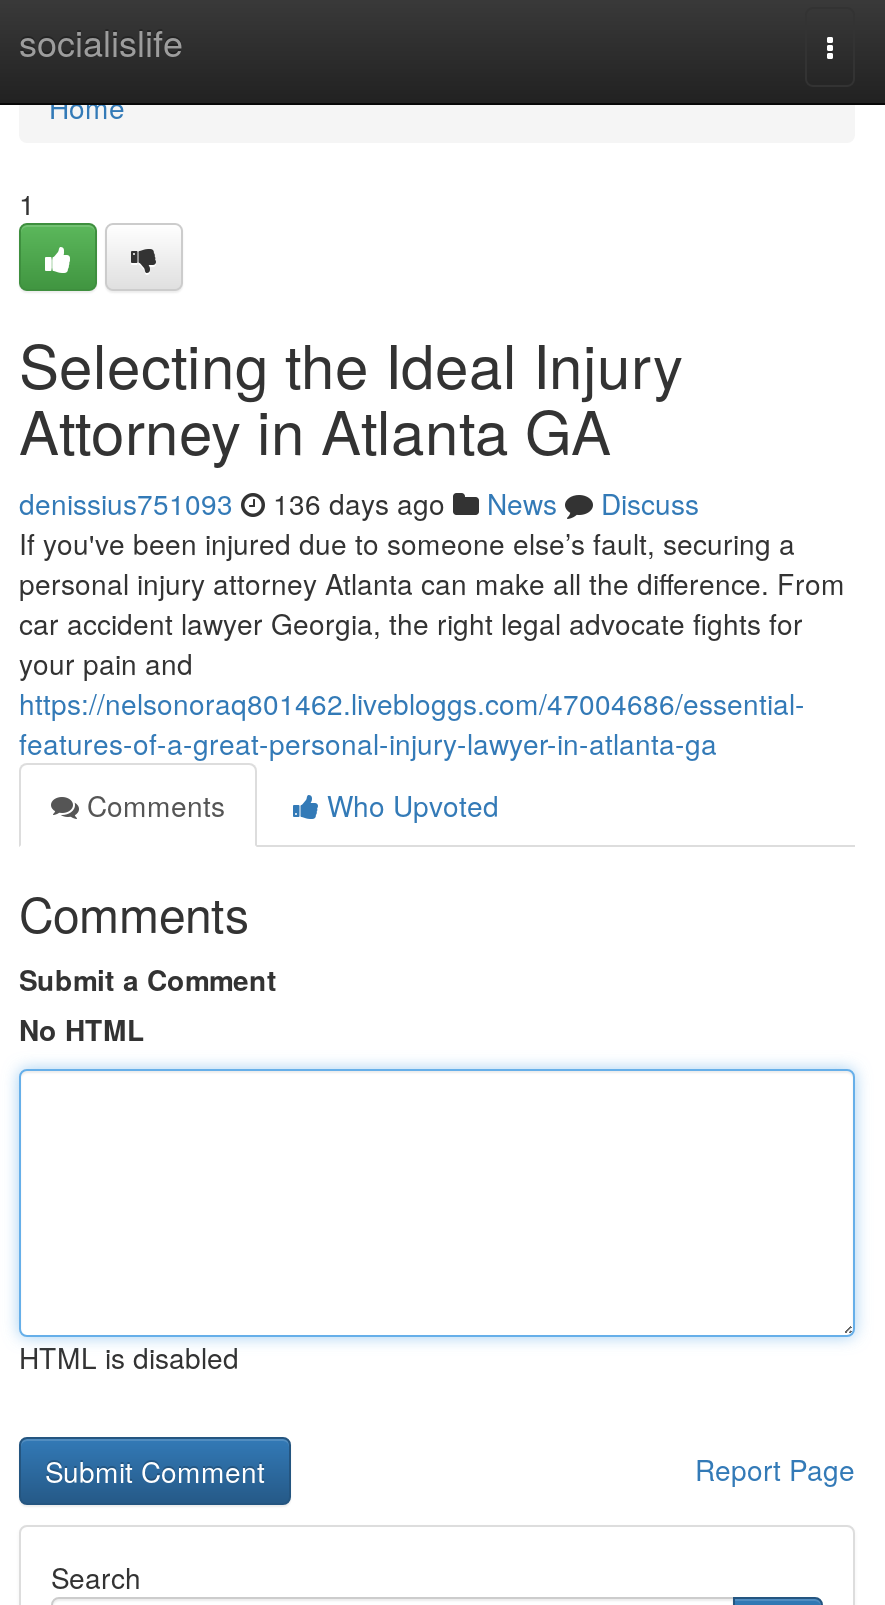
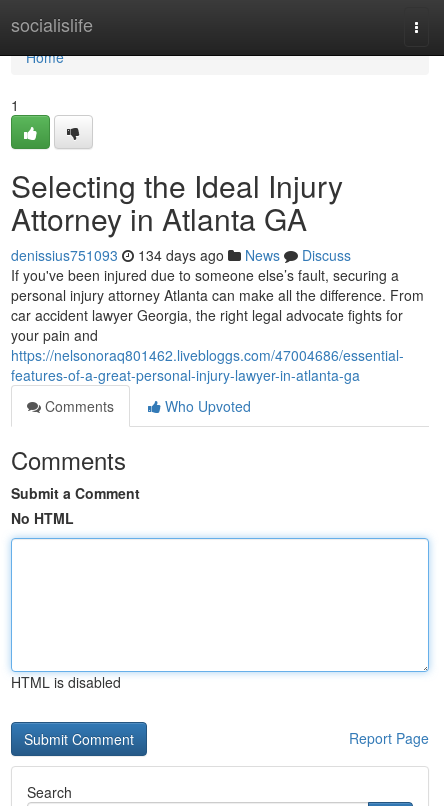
[19,483,699,523] denissius751093 136 days ago News Discuss -> [11,245,351,265] denissius751093 134 days ago News Discuss

